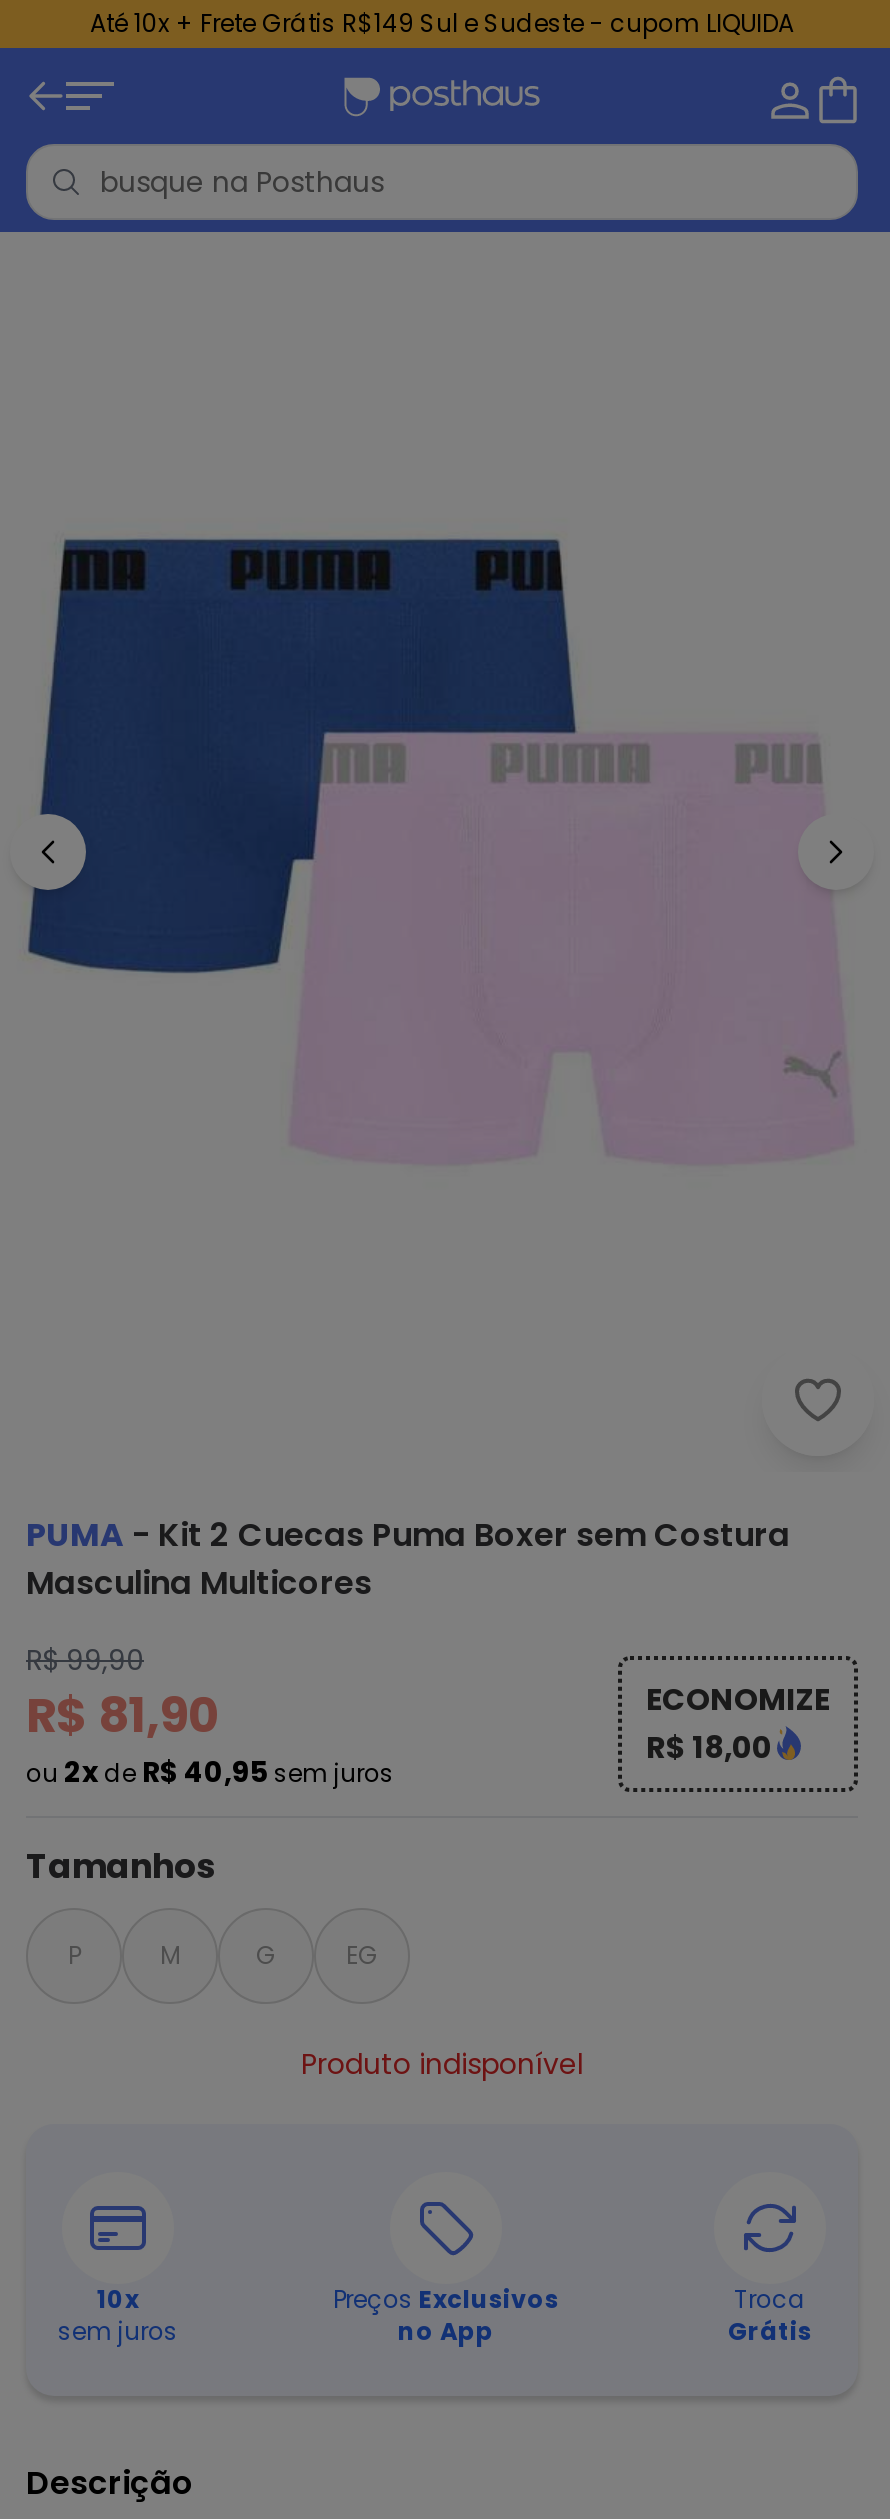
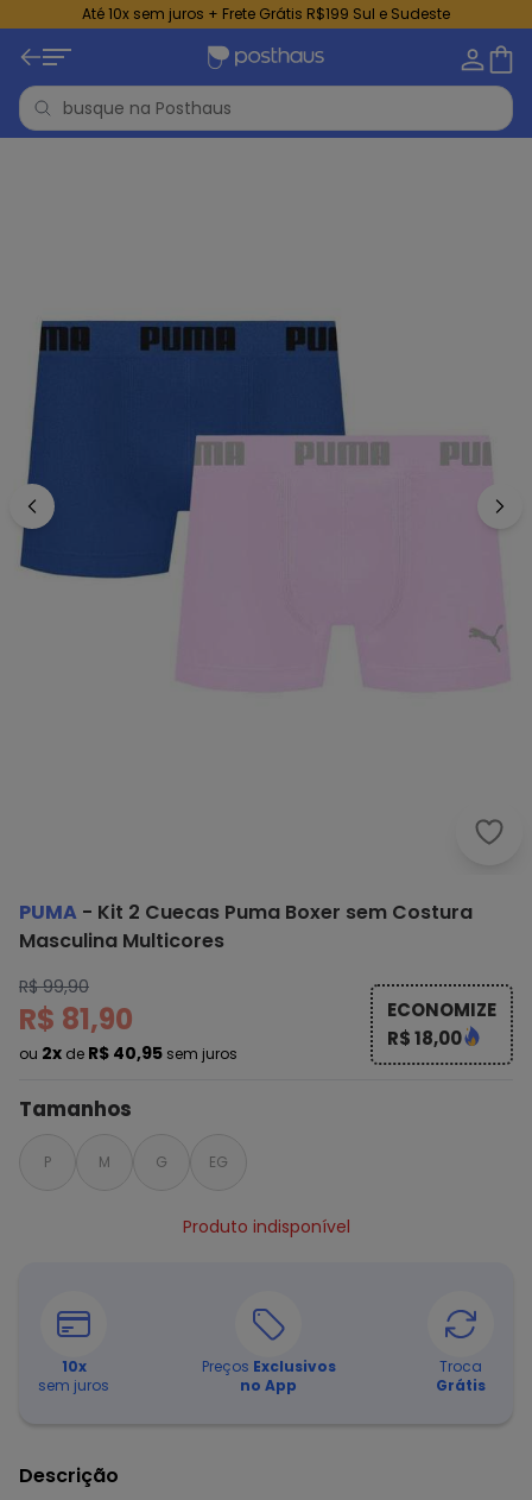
[90,6,794,40] Até 10x + Frete Grátis R$149 Sul e Sudeste - cupom LIQUIDA -> [82,4,450,24] Até 10x sem juros + Frete Grátis R$199 Sul e Sudeste

